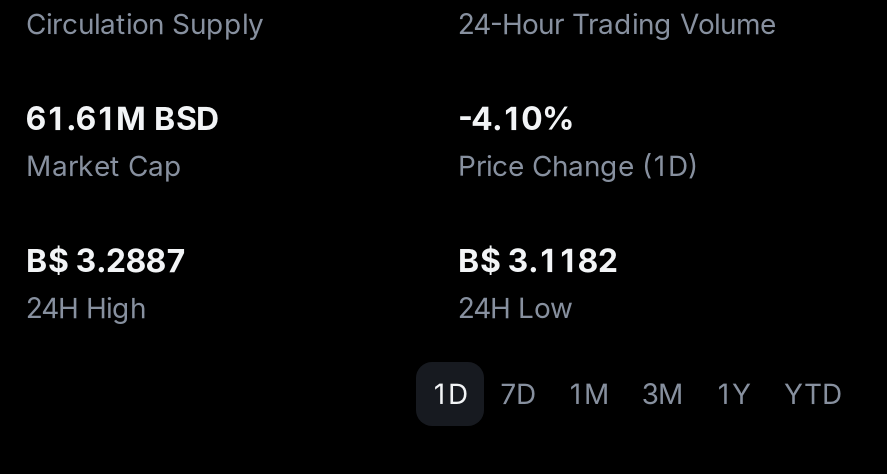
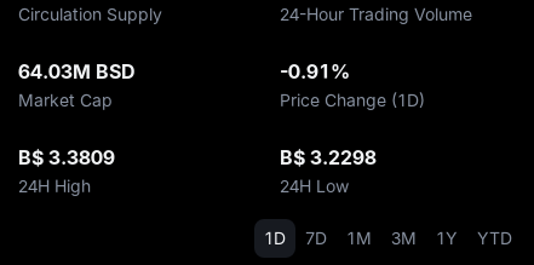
[26,98,220,138] 61.61M BSD -> [18,59,136,83] 64.03M BSD
[458,98,574,138] -4.10% -> [280,59,350,83] -0.91%
[26,240,186,280] B$ 3.2887 -> [18,145,115,169] B$ 3.3809
[458,240,618,280] B$ 3.1182 -> [280,145,377,169] B$ 3.2298

